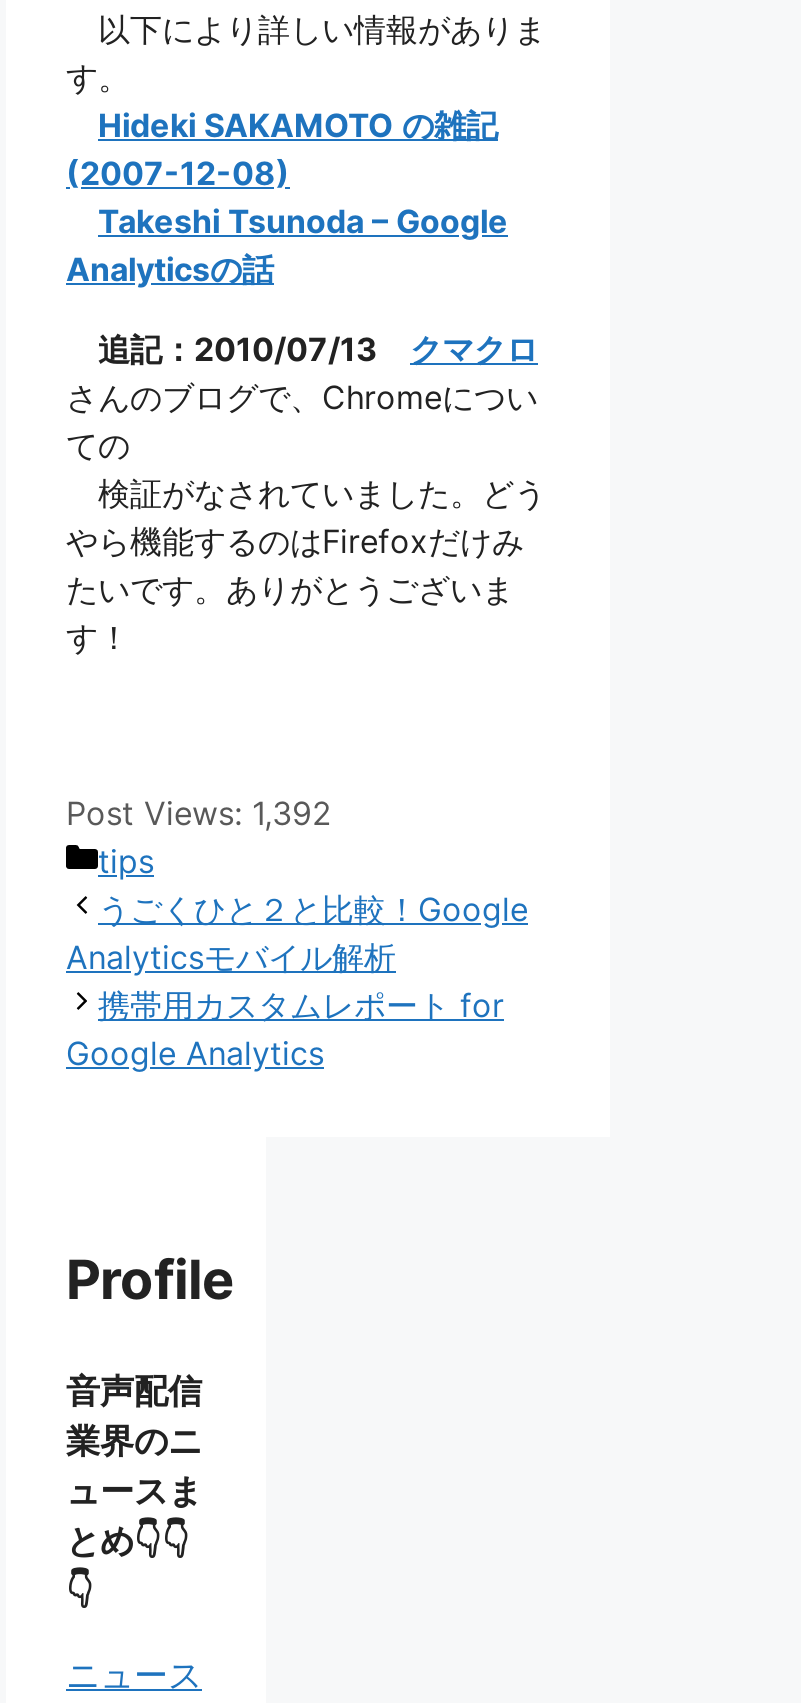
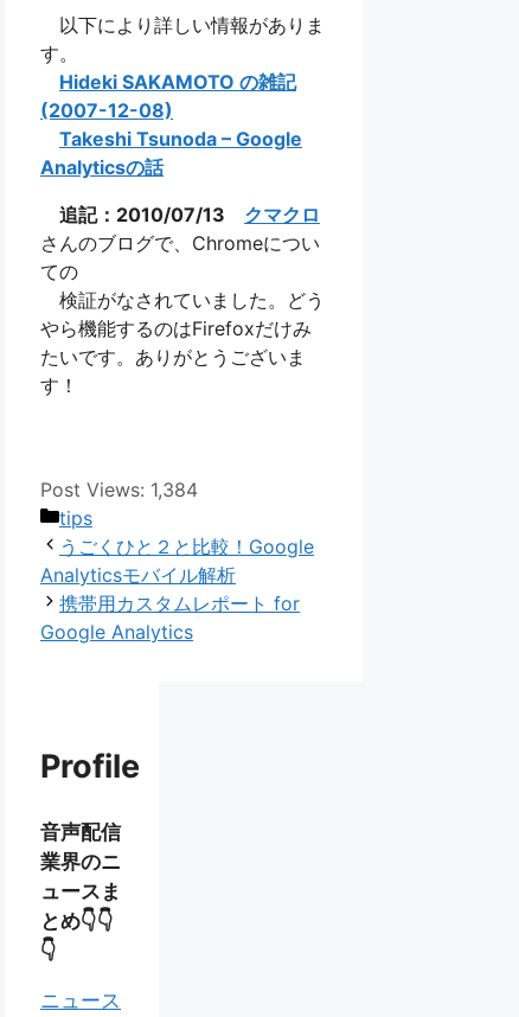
[66,793,332,833] Post Views: 1,392 -> [40,477,198,501] Post Views: 1,384

